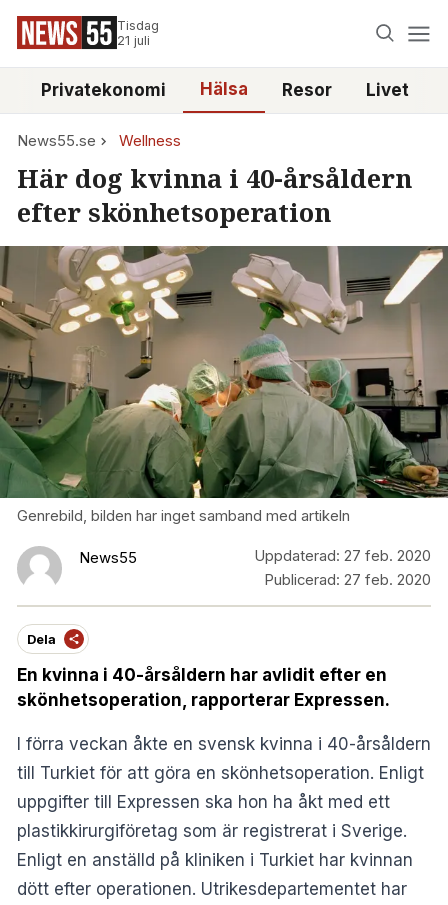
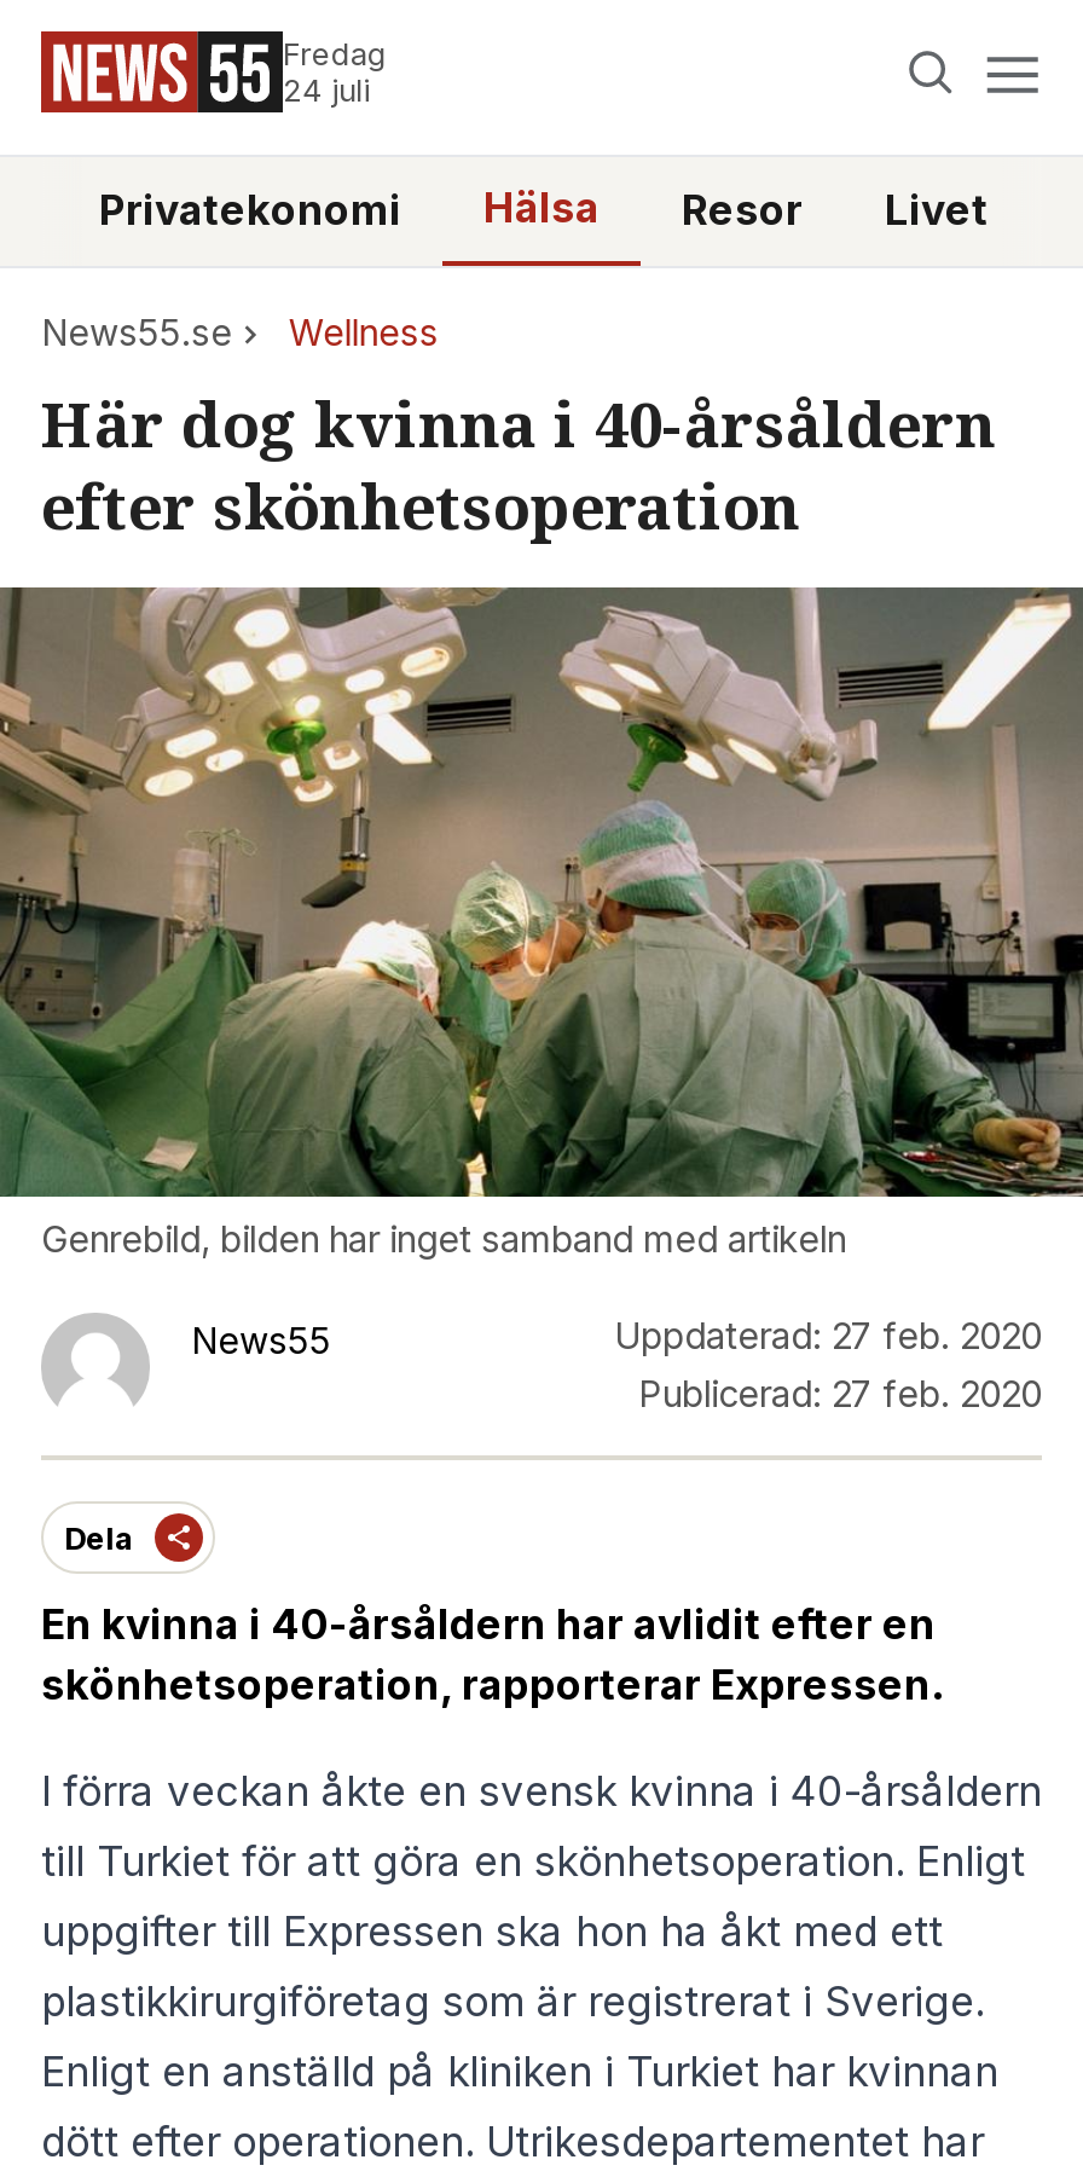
[117,18,159,48] Tisdag | 21 juli -> [283,36,387,109] Fredag | 24 juli

